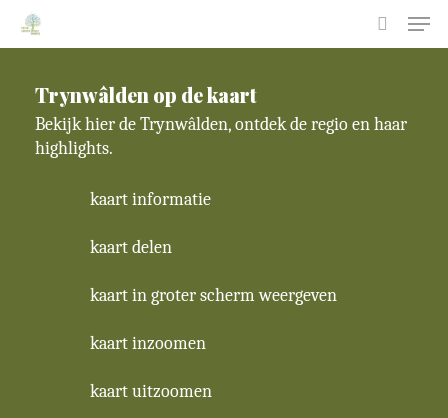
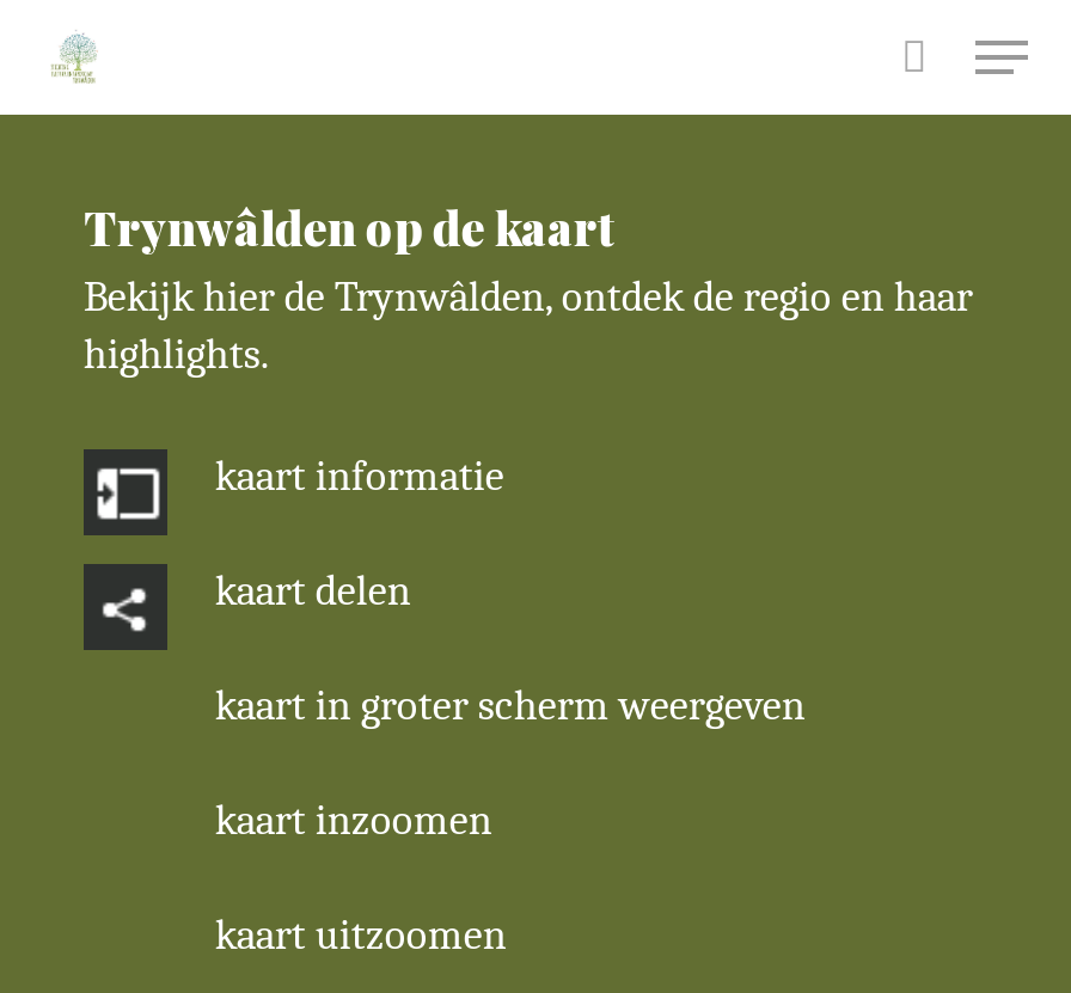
none -> [84,449,167,535] [image]
none -> [84,564,167,650] [image]

